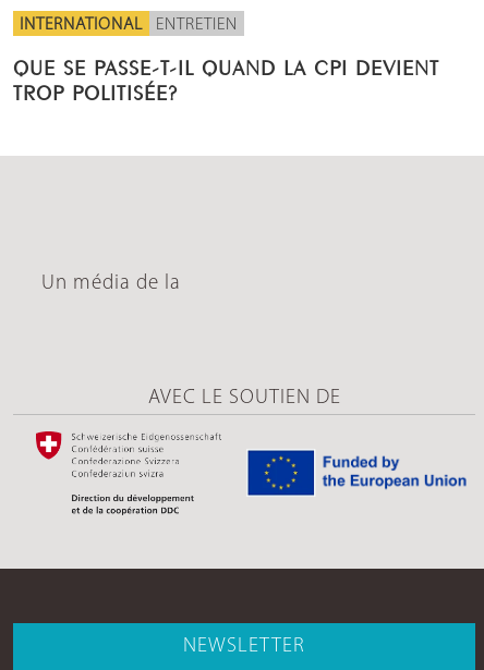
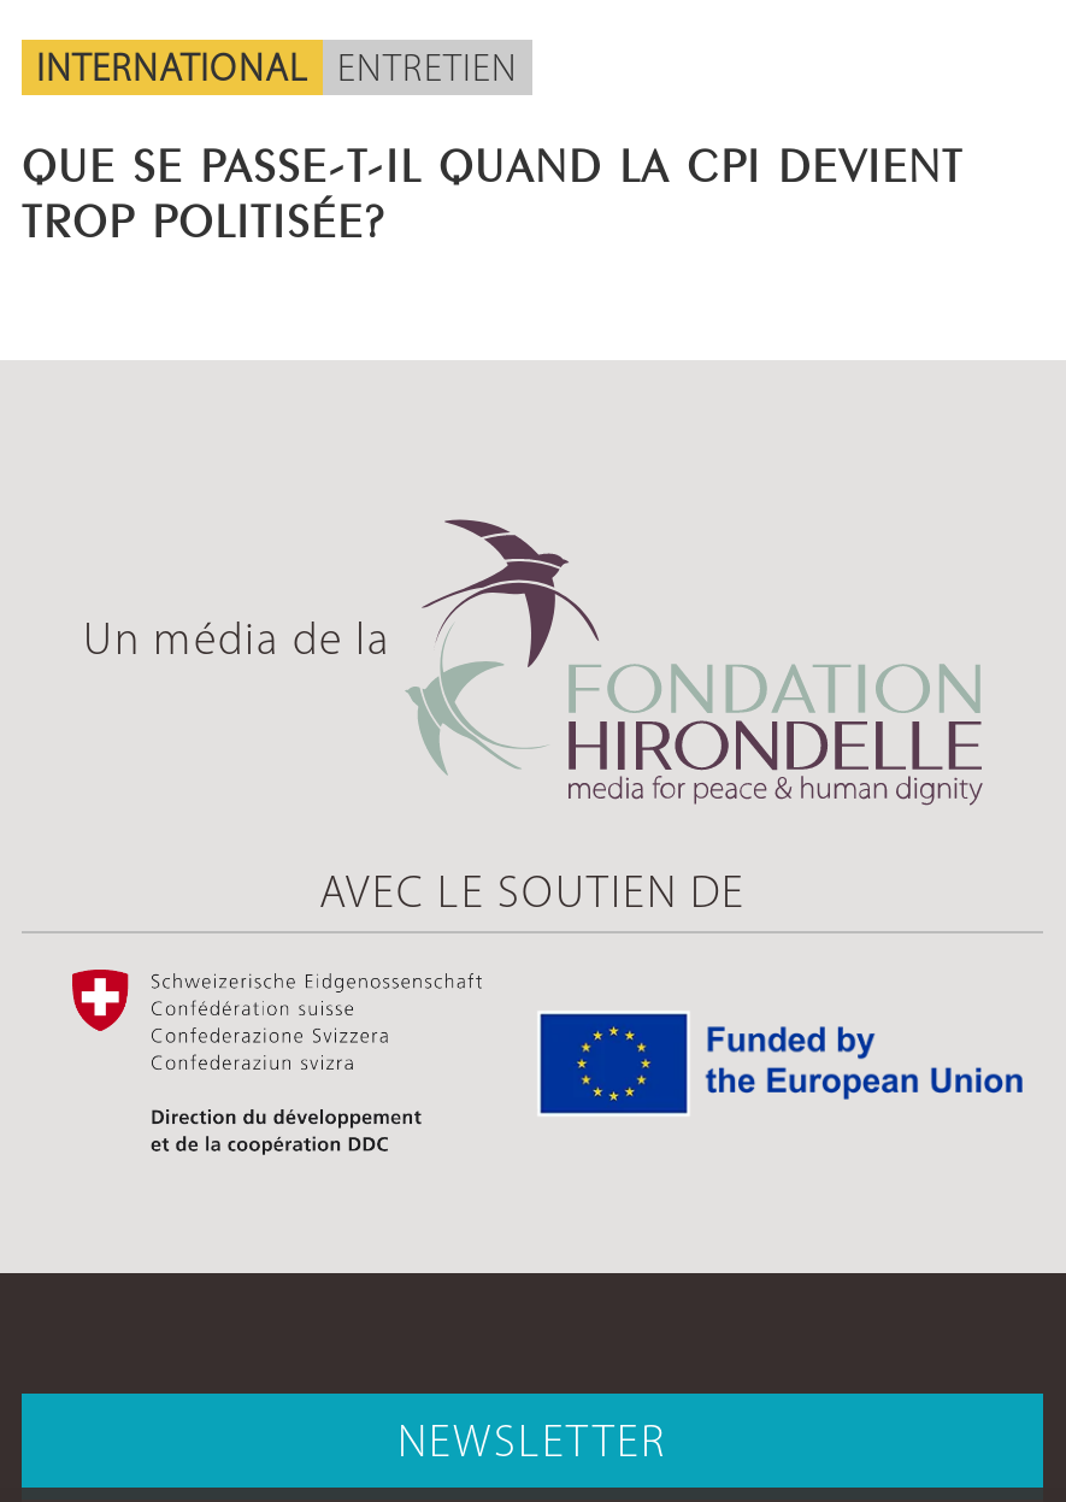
none -> [407,517,983,806] [image]

